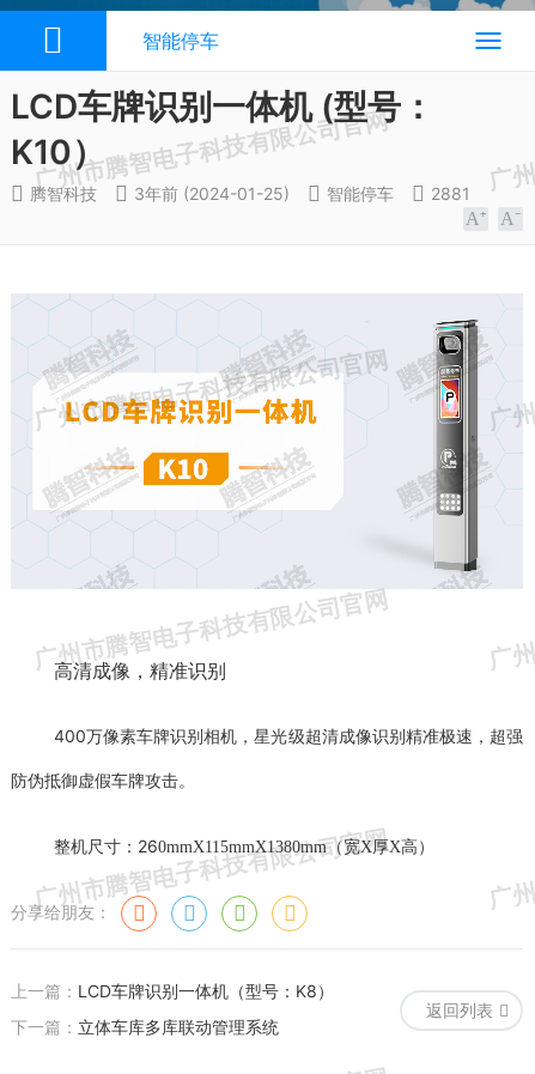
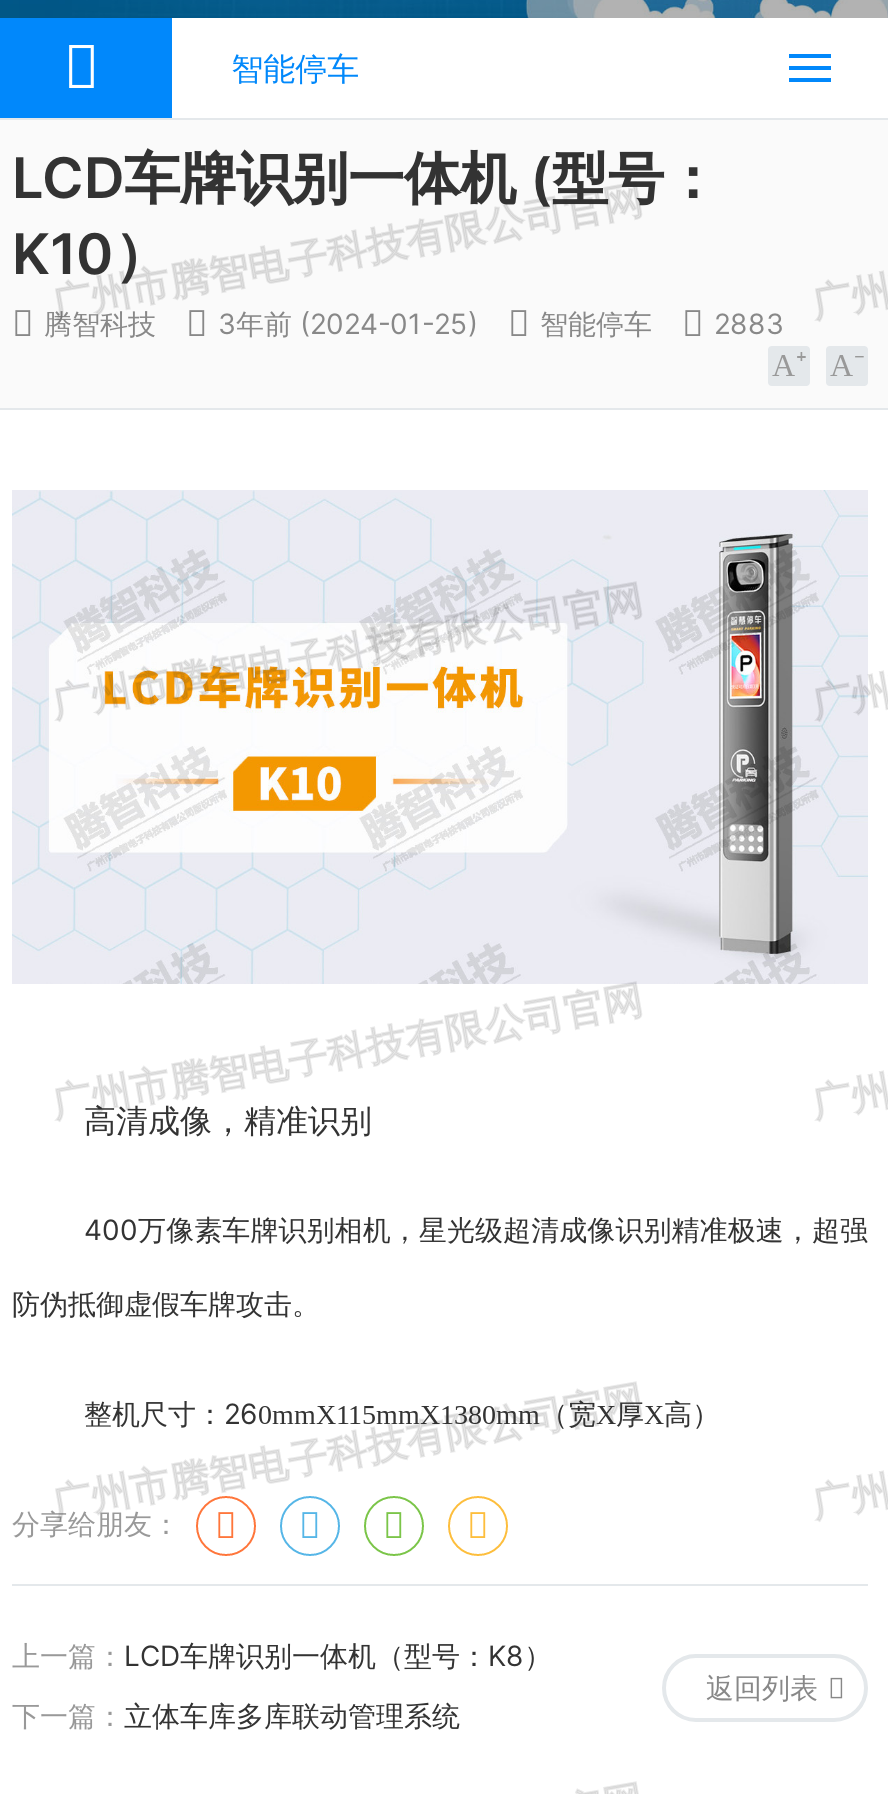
[30,183,470,204] 腾智科技 3年前(2024-01-25) 智能停车 2881 -> [44,306,784,340] 腾智科技 3年前(2024-01-25) 智能停车 2883

